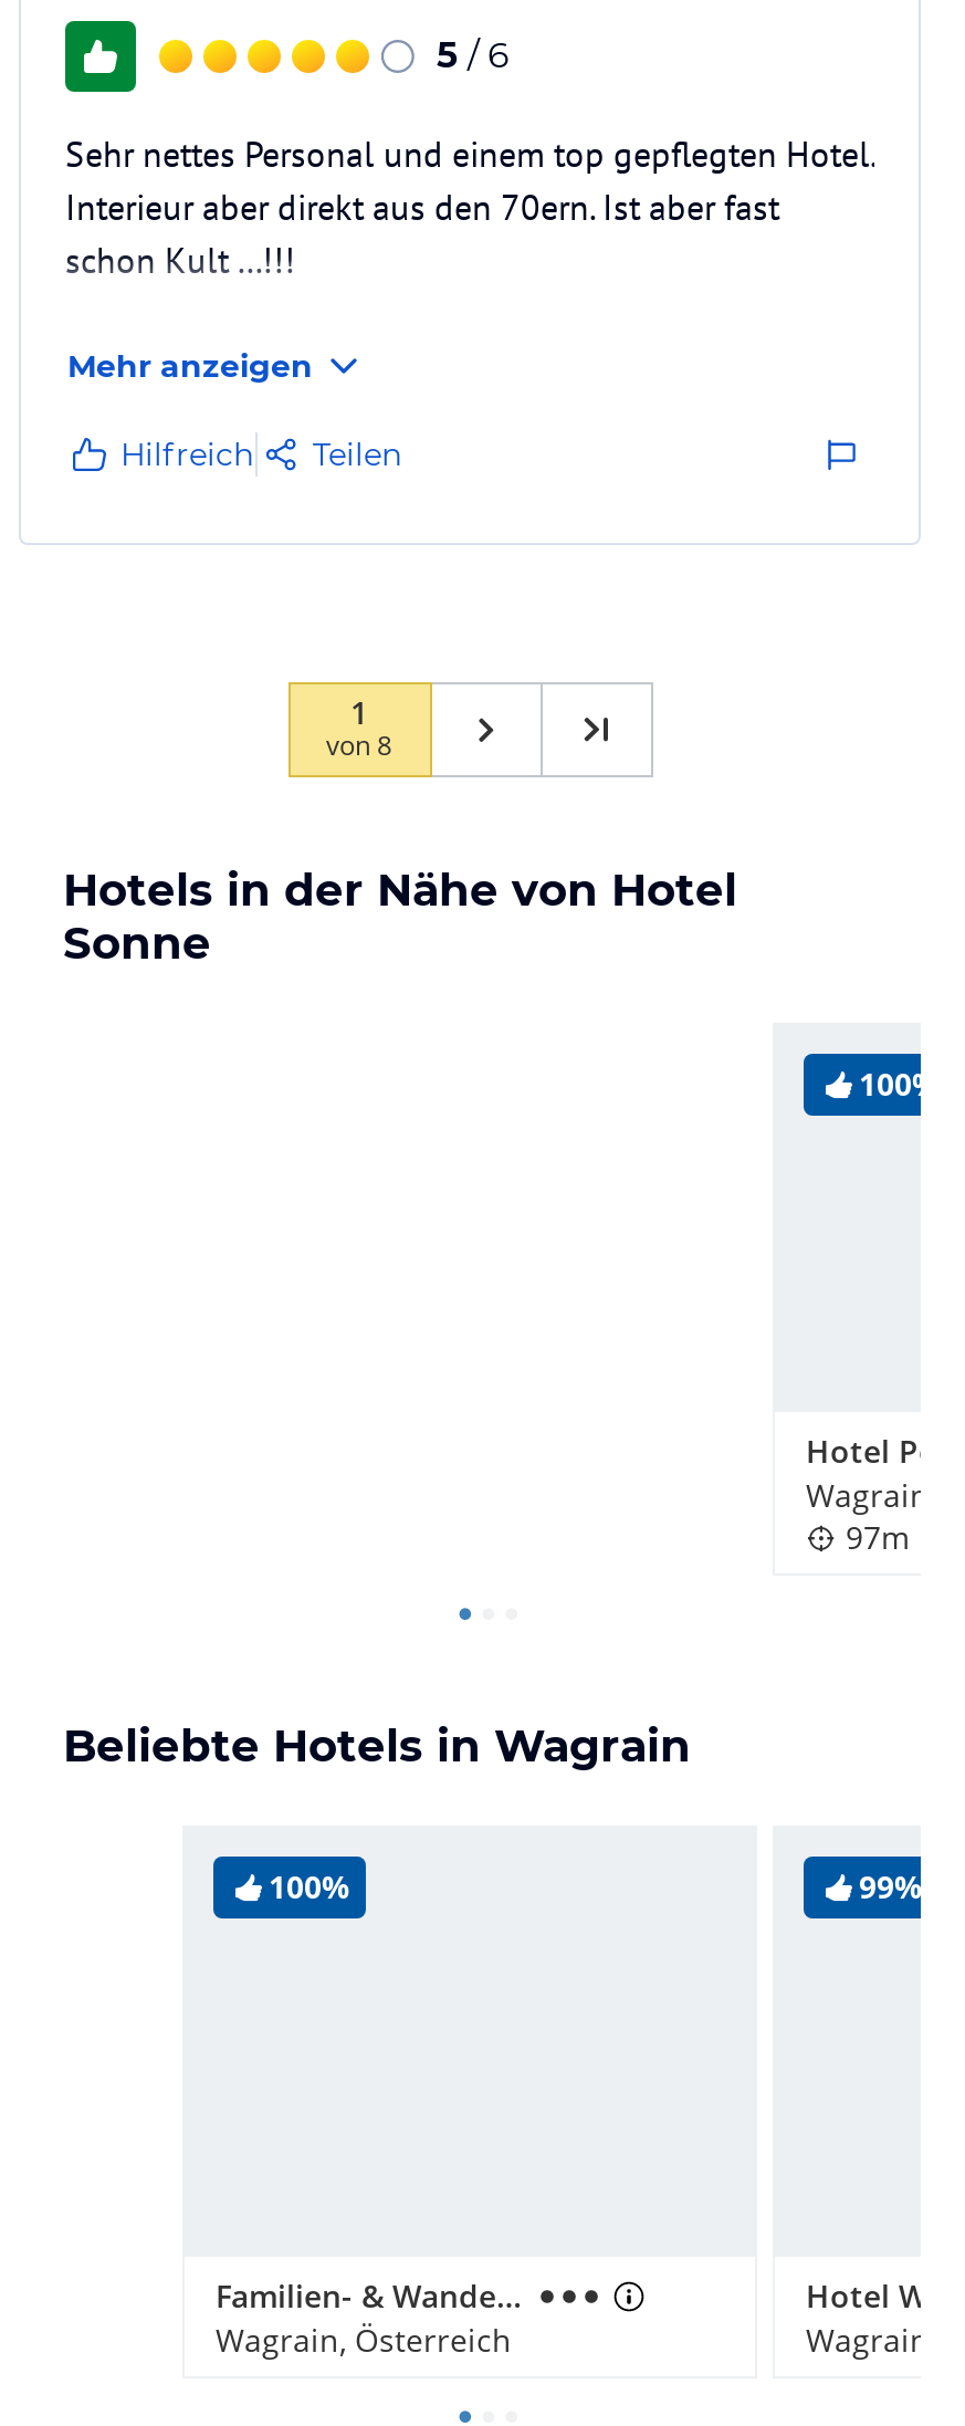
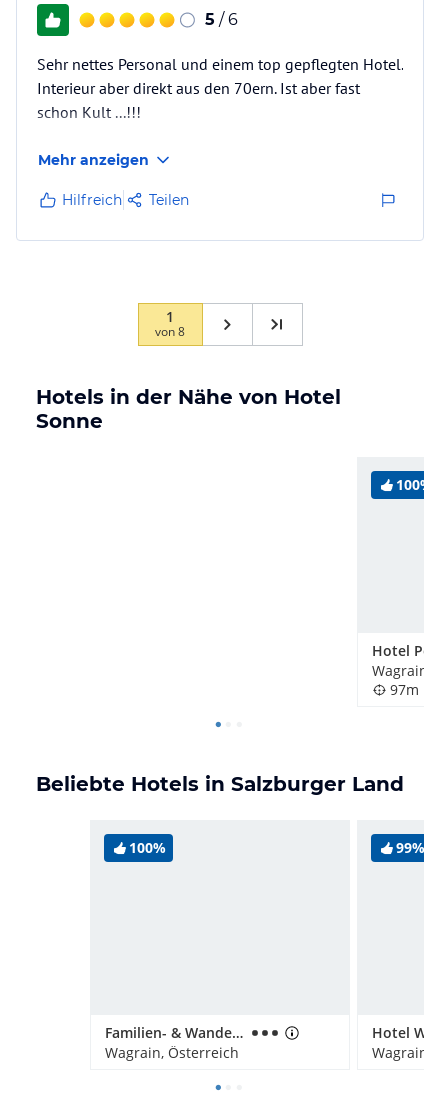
[63,1719,691,1772] Beliebte Hotels in Wagrain -> [36,772,404,796] Beliebte Hotels in Salzburger Land

